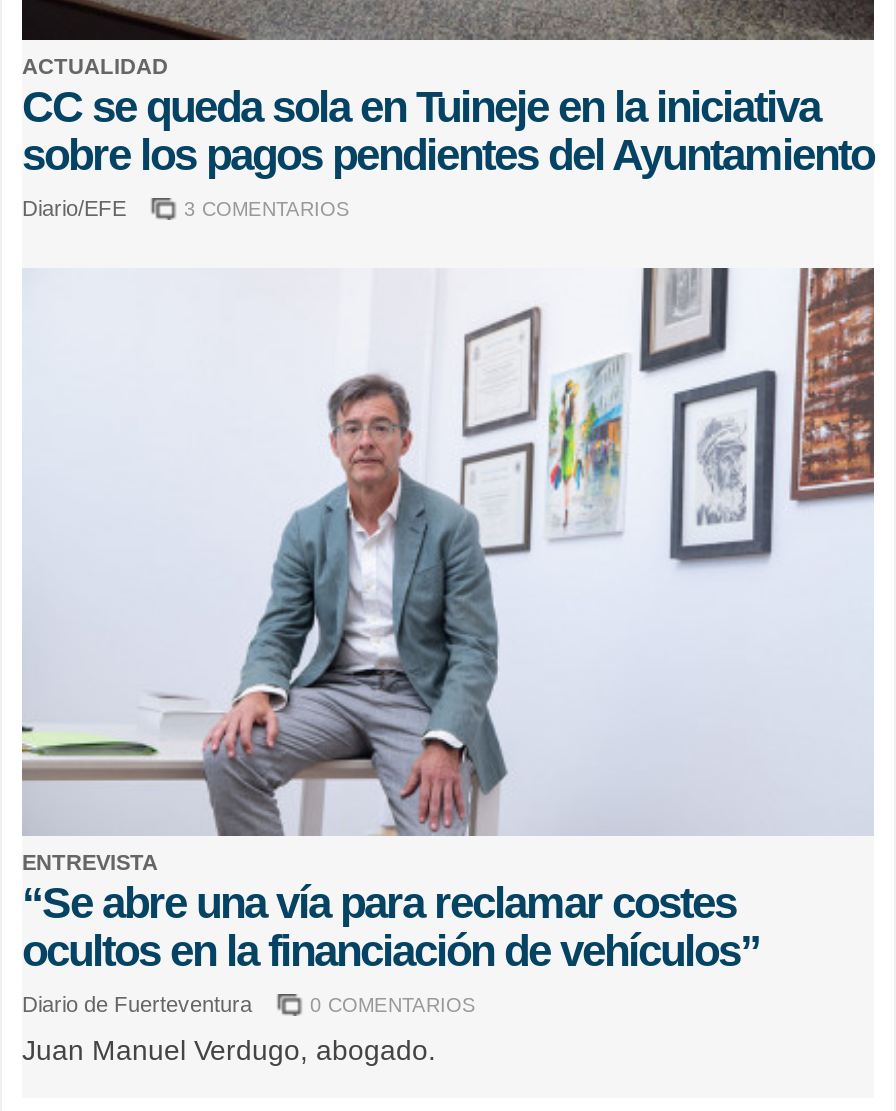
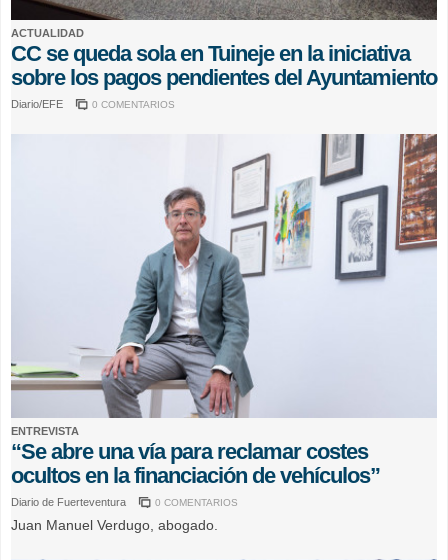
[184,197,350,219] 3 COMENTARIOS -> [92,99,175,110] 0 COMENTARIOS

